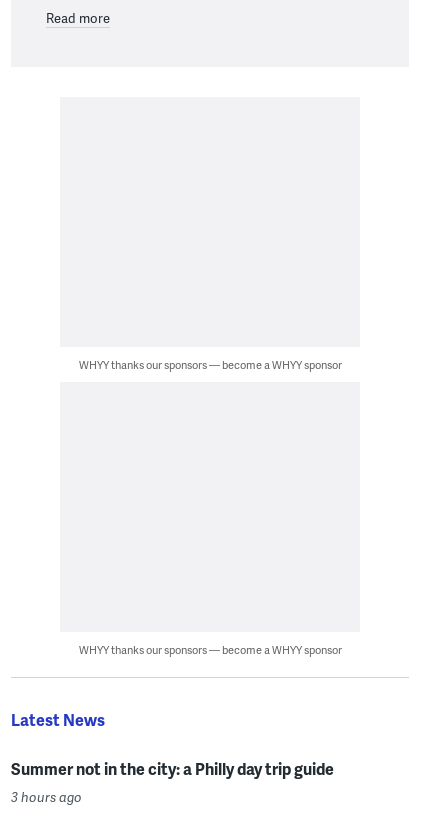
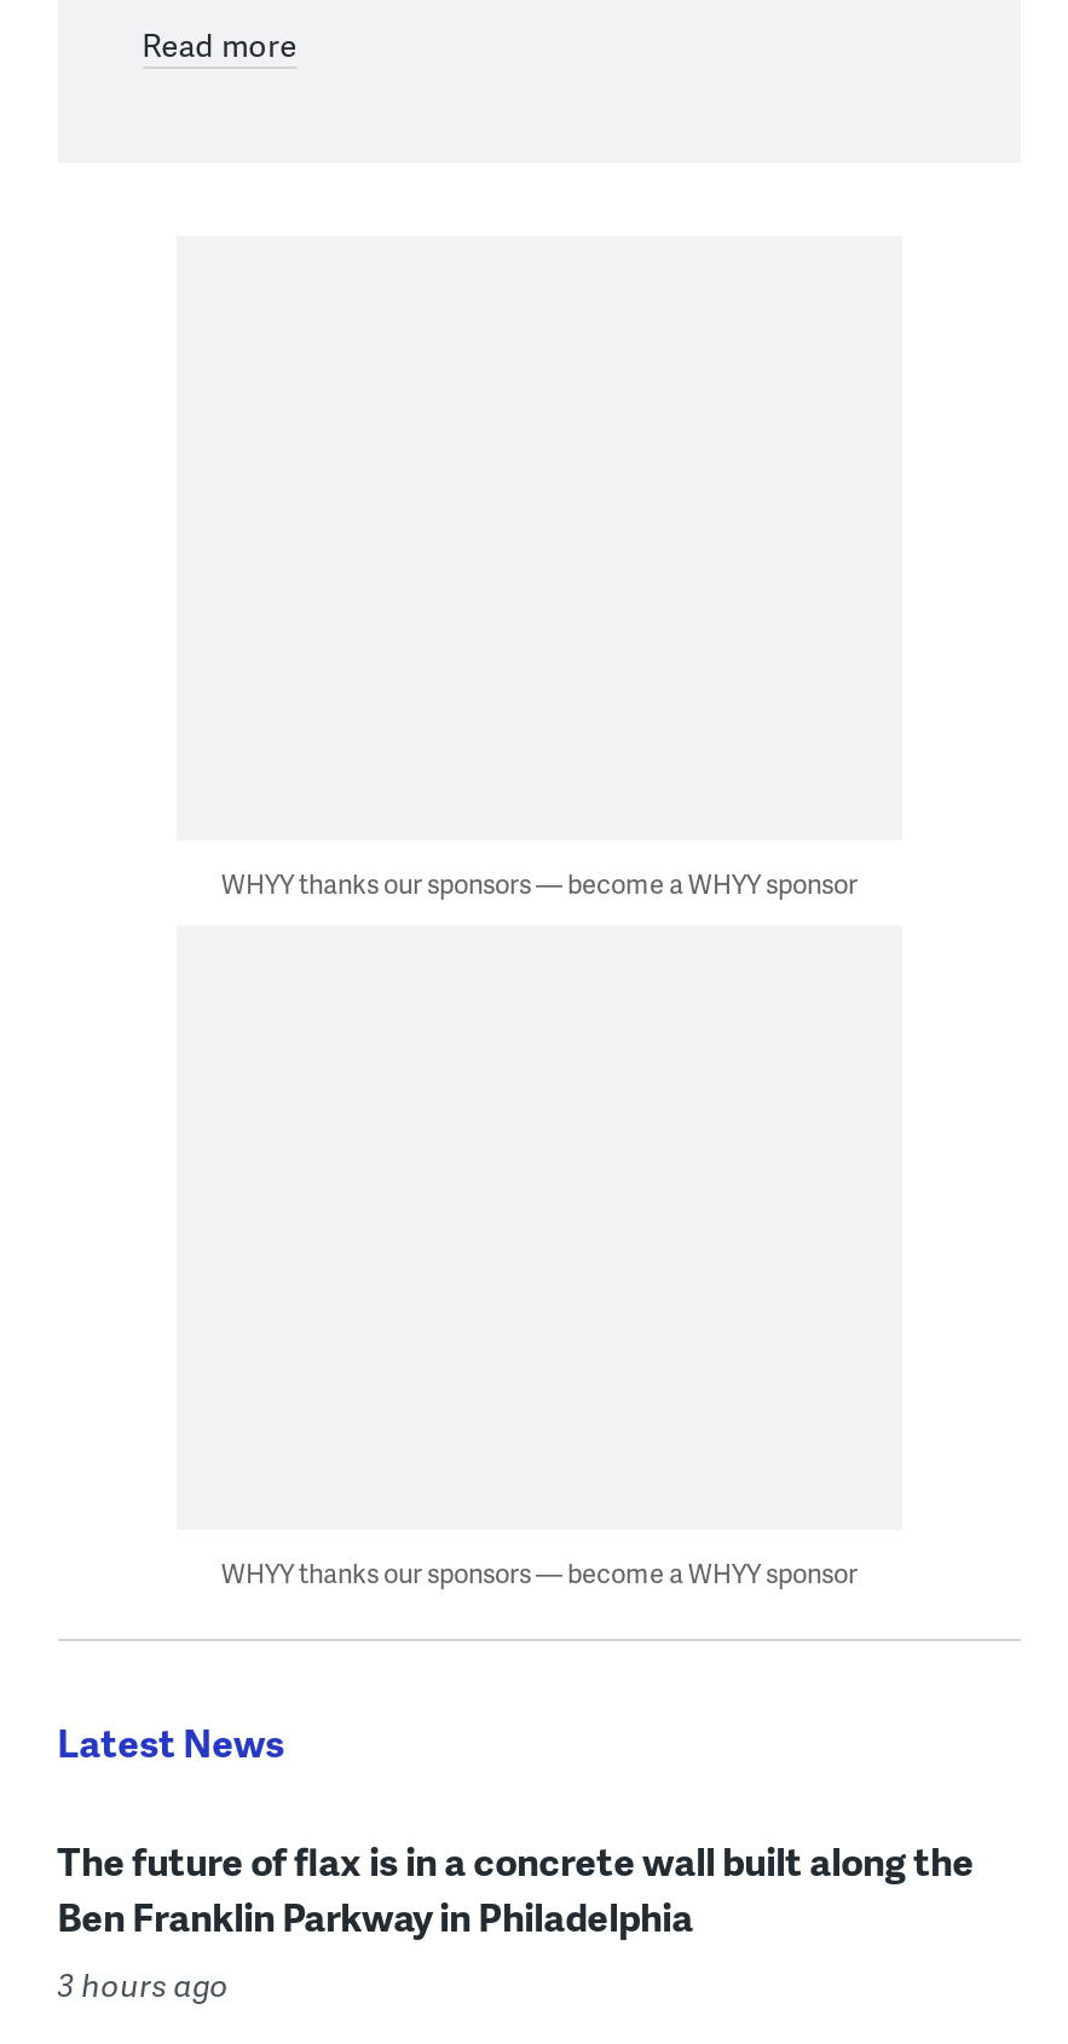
[11,757,334,780] Summer not in the city: a Philly day trip guide -> [57,1833,974,1944] The future of flax is in a concrete wall built along the | Ben Franklin Parkway in Philadelphia

